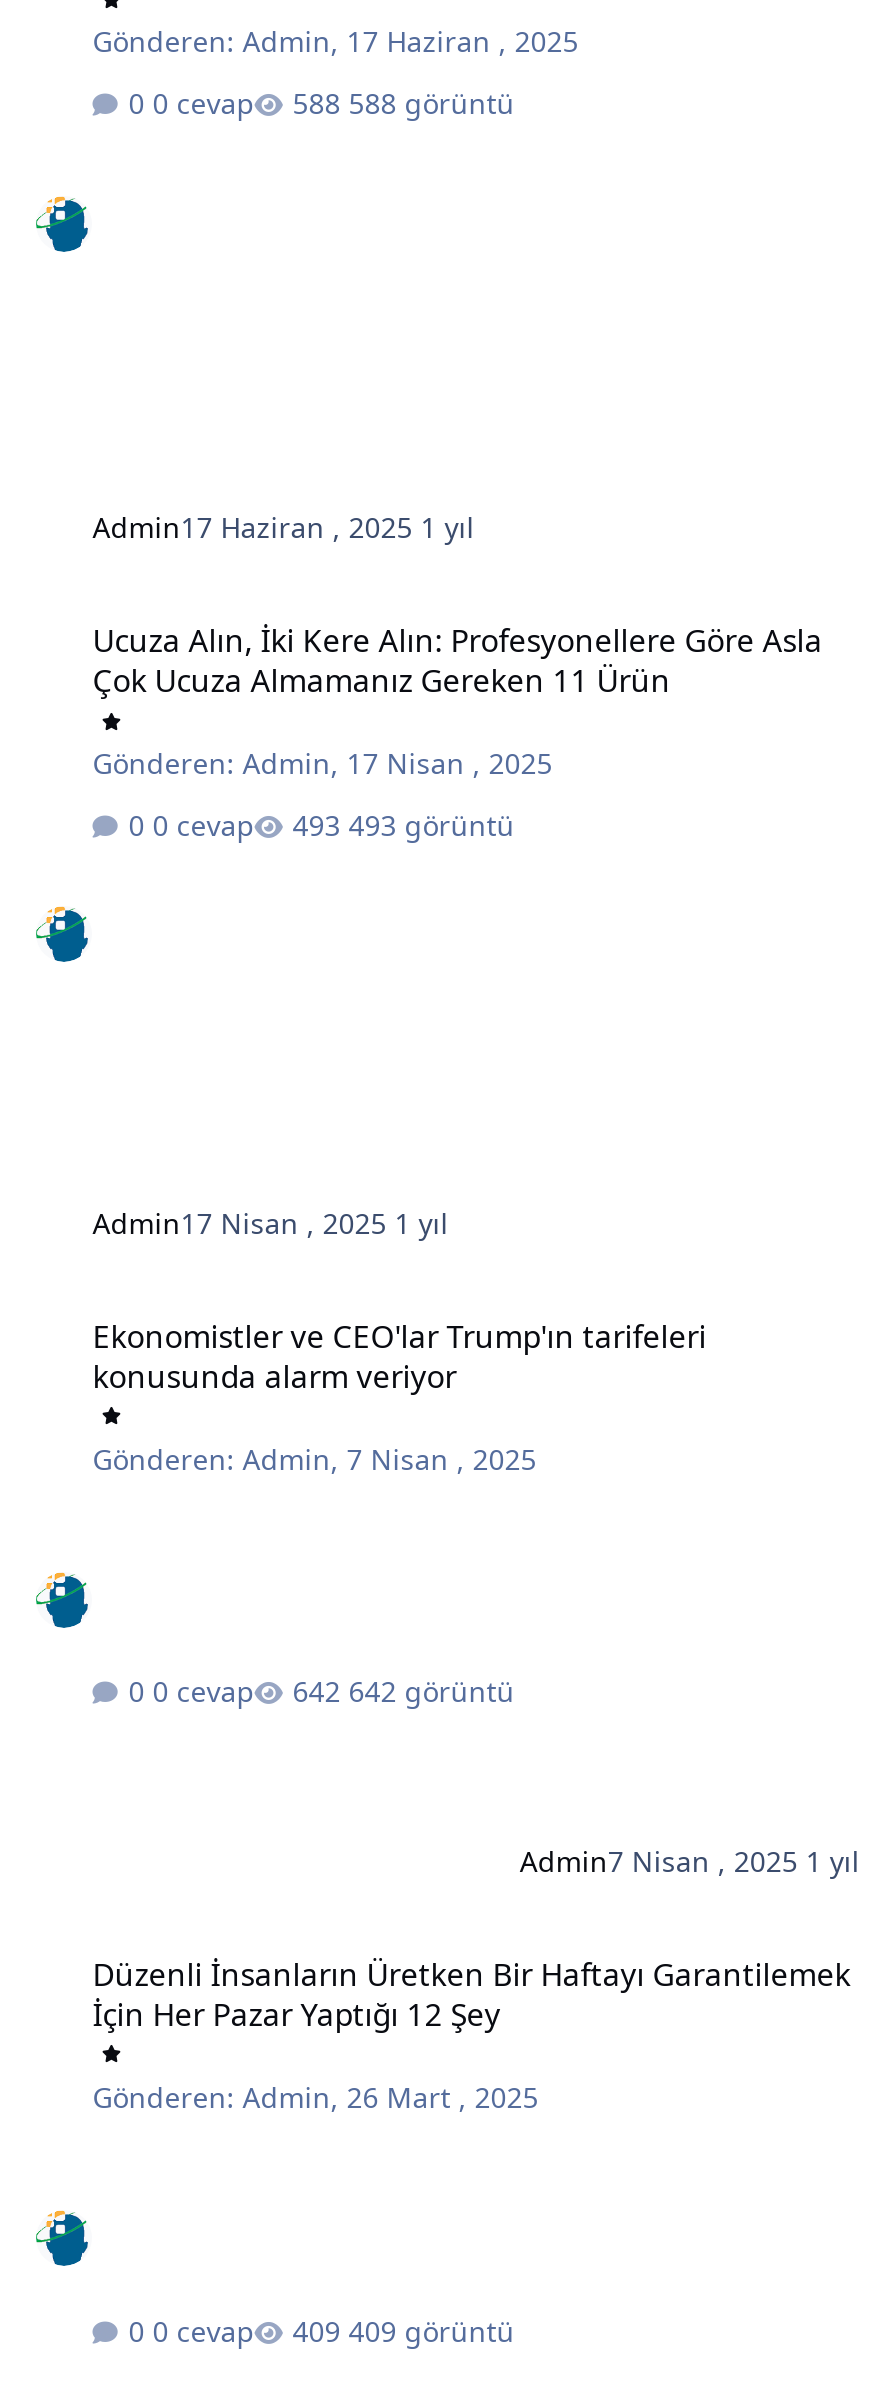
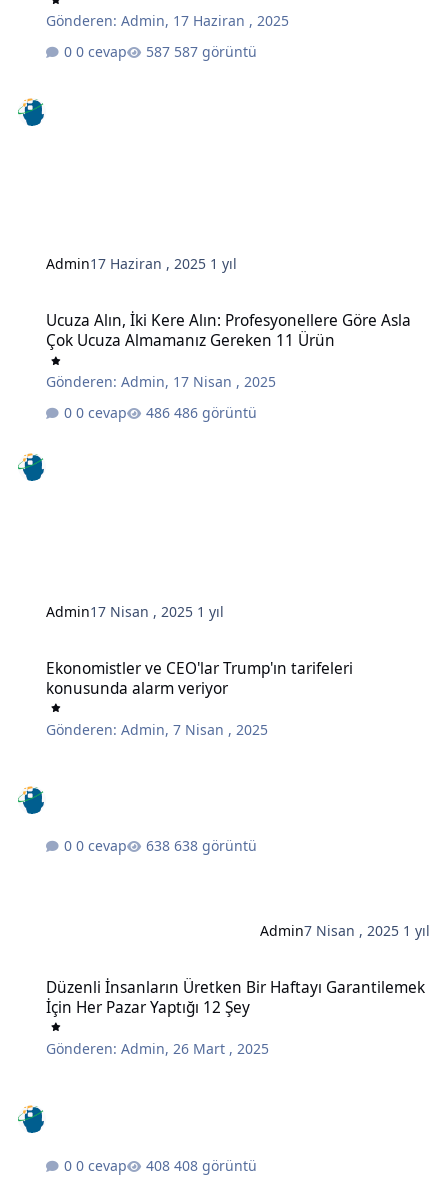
[348,85,514,123] 588 görüntü -> [174,42,257,61] 587 görüntü
[348,807,514,845] 493 görüntü -> [174,403,257,422] 486 görüntü
[348,1672,514,1710] 642 görüntü -> [174,836,257,855] 638 görüntü
[348,2311,514,2349] 409 görüntü -> [174,1156,257,1175] 408 görüntü

